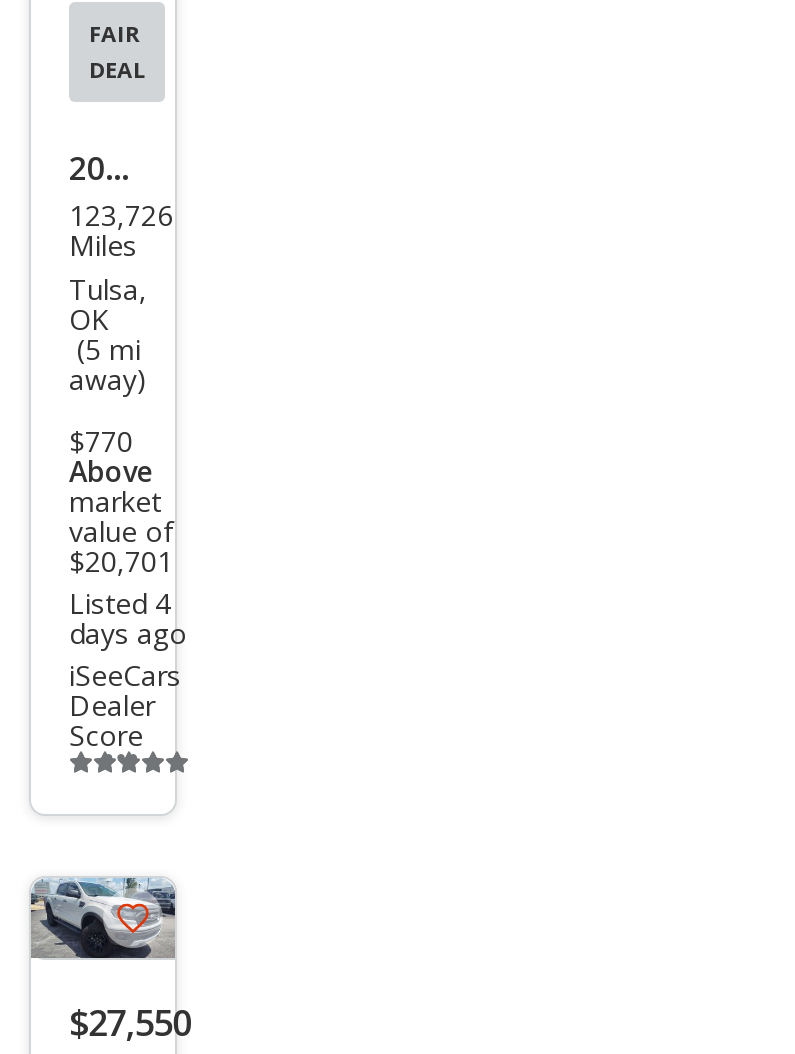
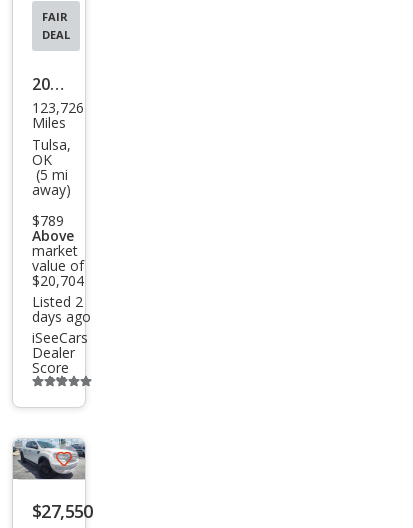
[69,422,133,460] $770 -> [32,211,64,230] $789
[69,542,173,580] $20,701 -> [32,271,84,290] $20,704
[69,584,171,622] Listed 4 -> [32,292,83,311] Listed 2

